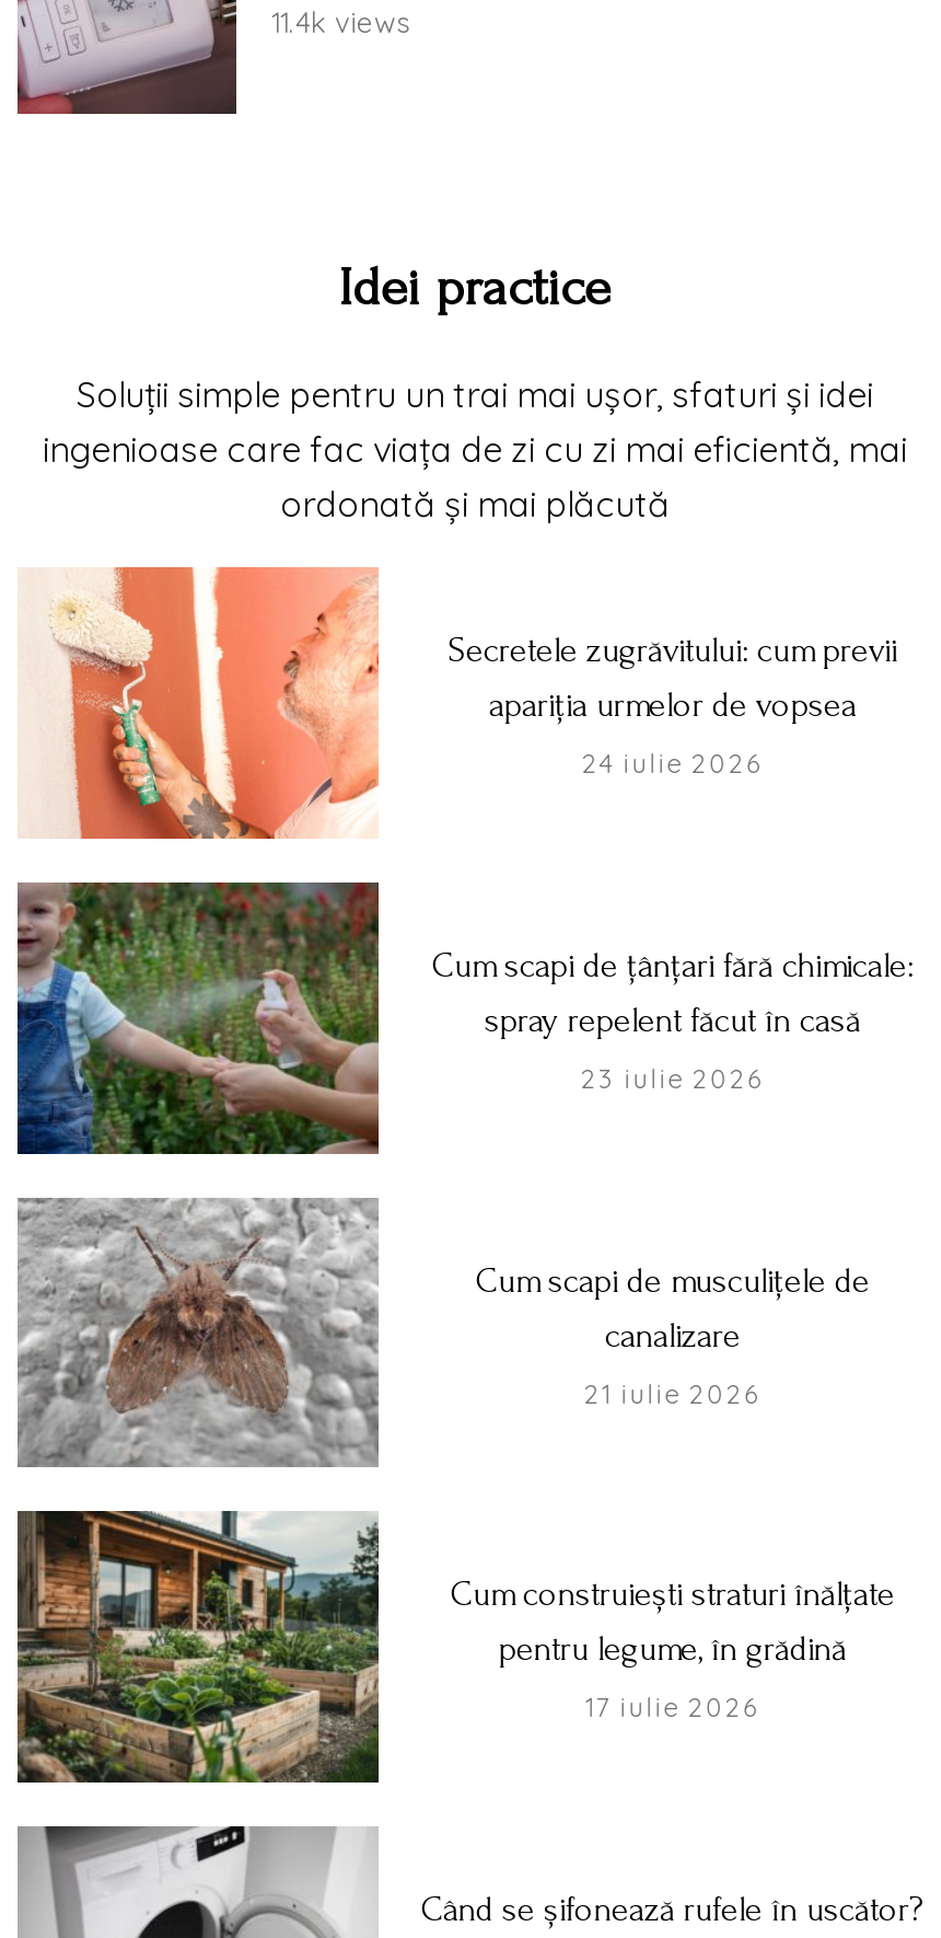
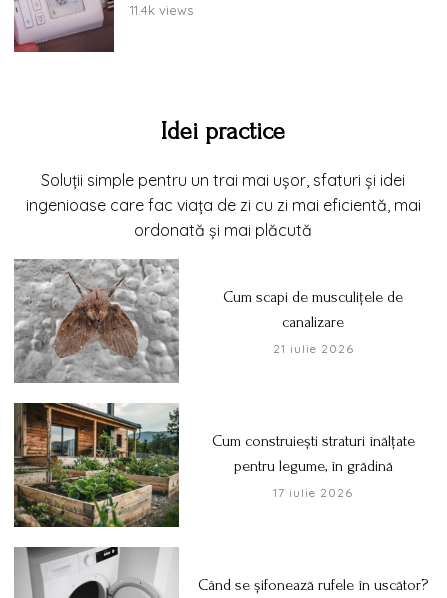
[18,565,897,841] [image] | Secretele zugrăvitului: cum previi | apariția urmelor de vopsea | 24 iulie 2026 -> none
[15,880,913,1156] [image] | Cum scapi de țânțari fără chimicale: | spray repelent făcut în casă | 23 iulie 2026 -> none

